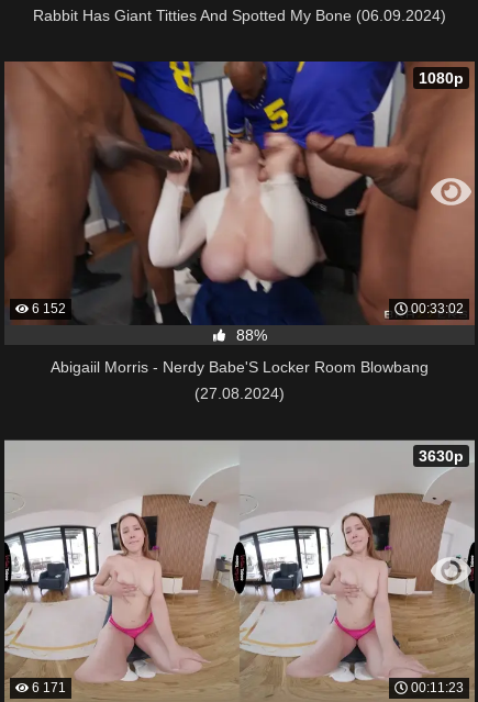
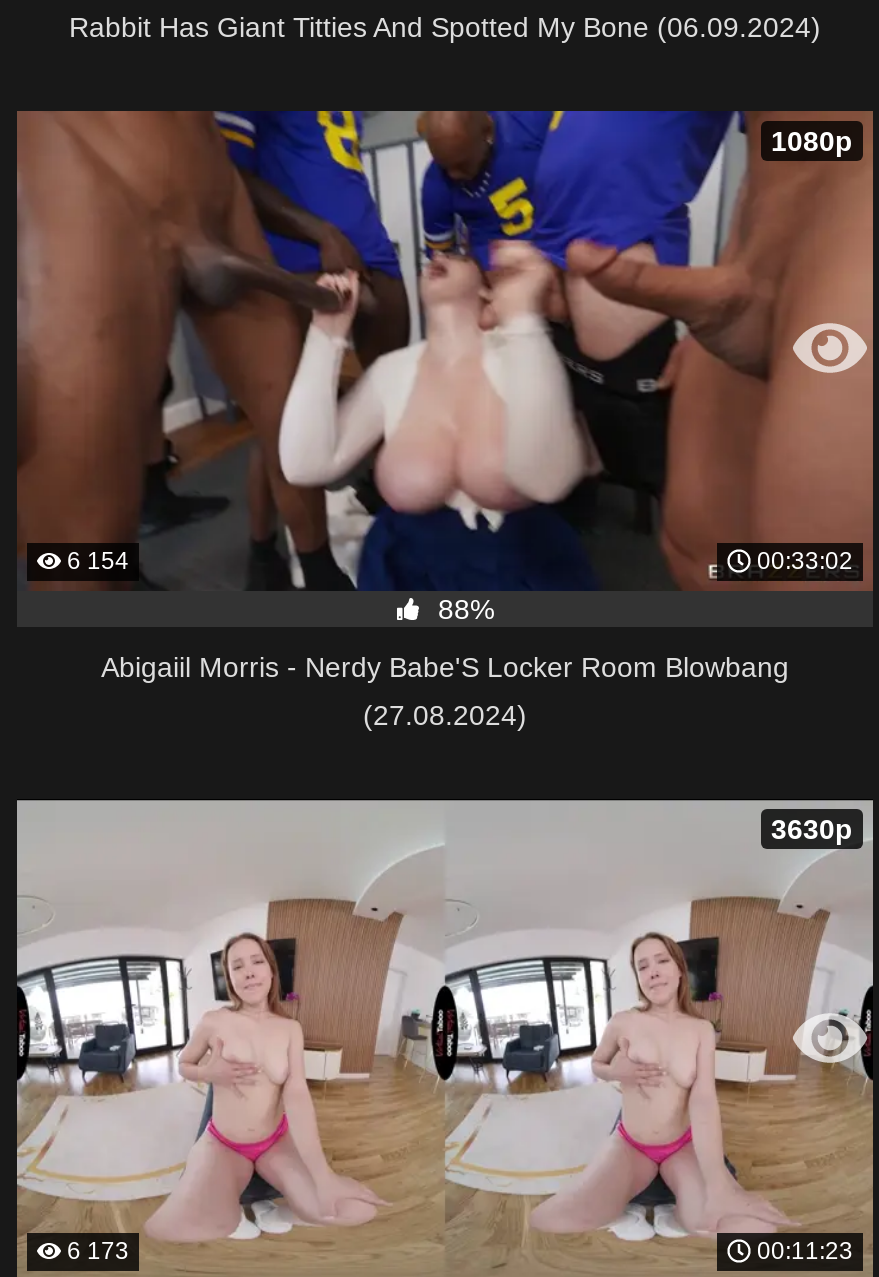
[29,301,66,317] 6 152 -> [61,548,129,576] 6 154
[29,680,66,696] 6 171 -> [61,1237,129,1265] 6 173

